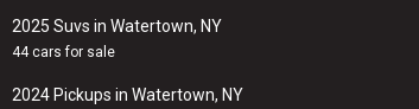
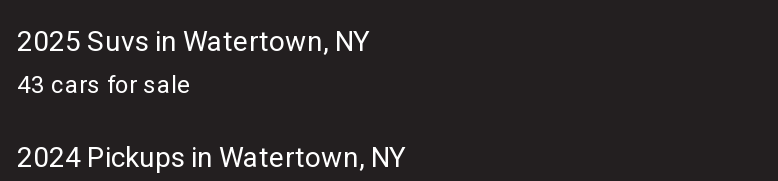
[12,44,115,60] 44 cars for sale -> [17,71,191,99] 43 cars for sale

